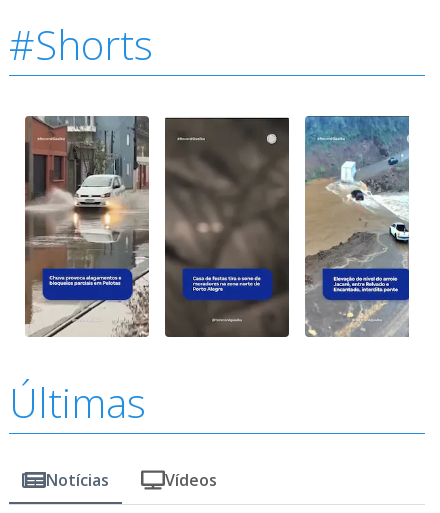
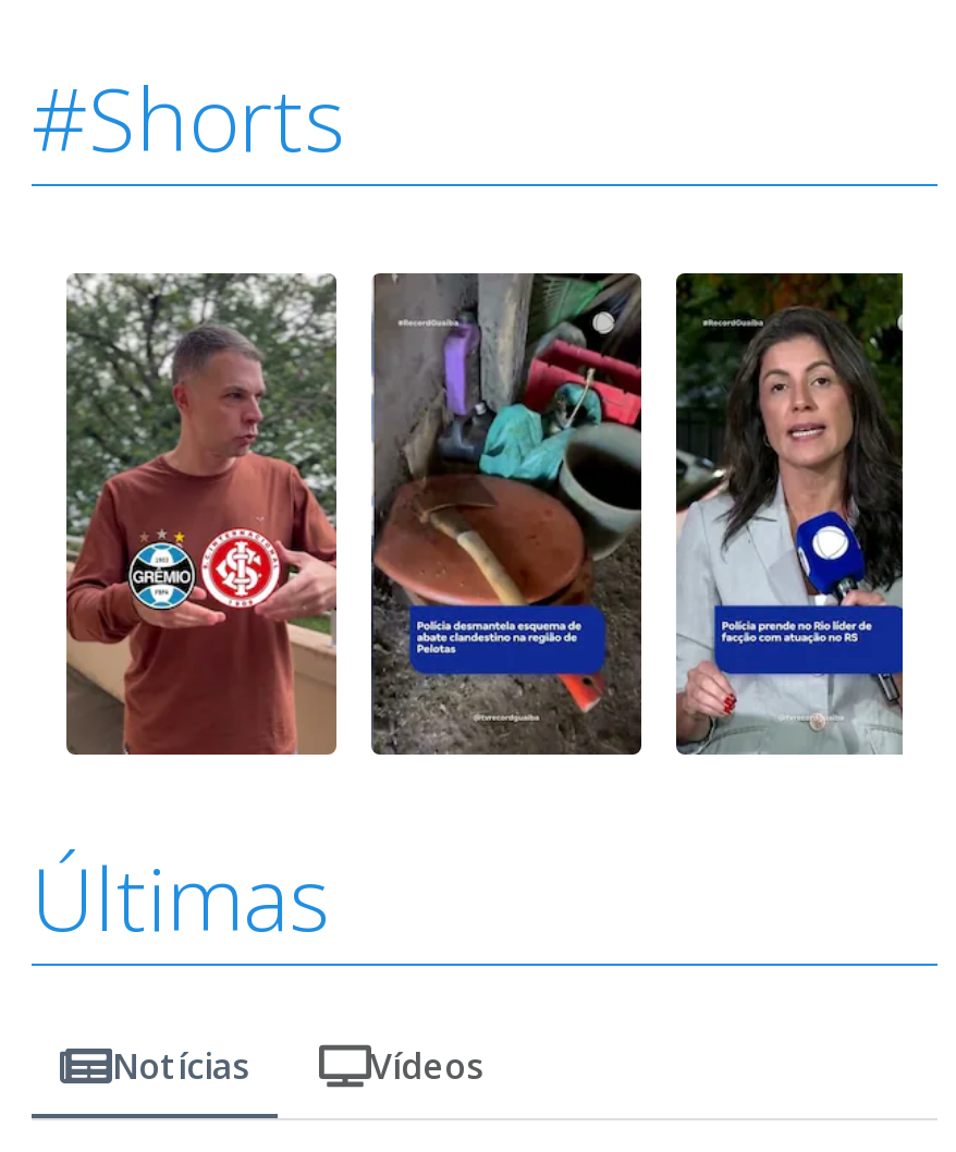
[24,115,150,338] [image] -> [66,274,339,756] [image]
[164,115,289,337] [image] -> [371,270,644,756] [image]
[304,116,410,337] [image] -> [674,272,905,753] [image]

